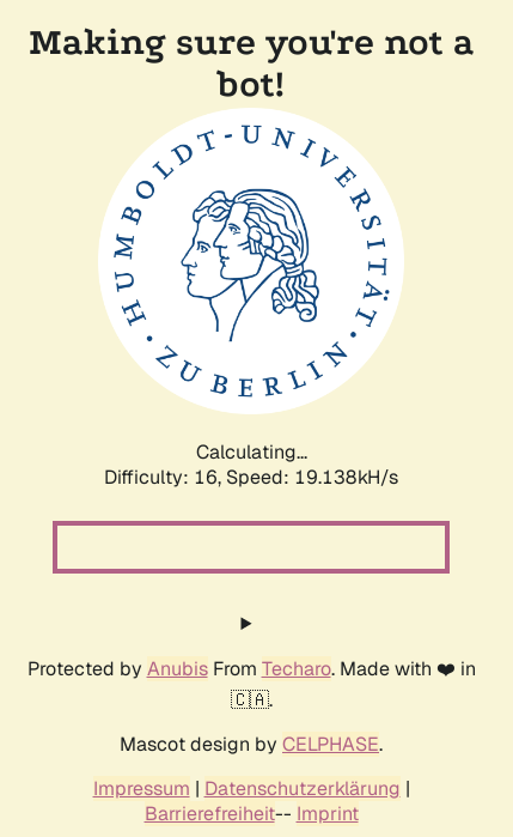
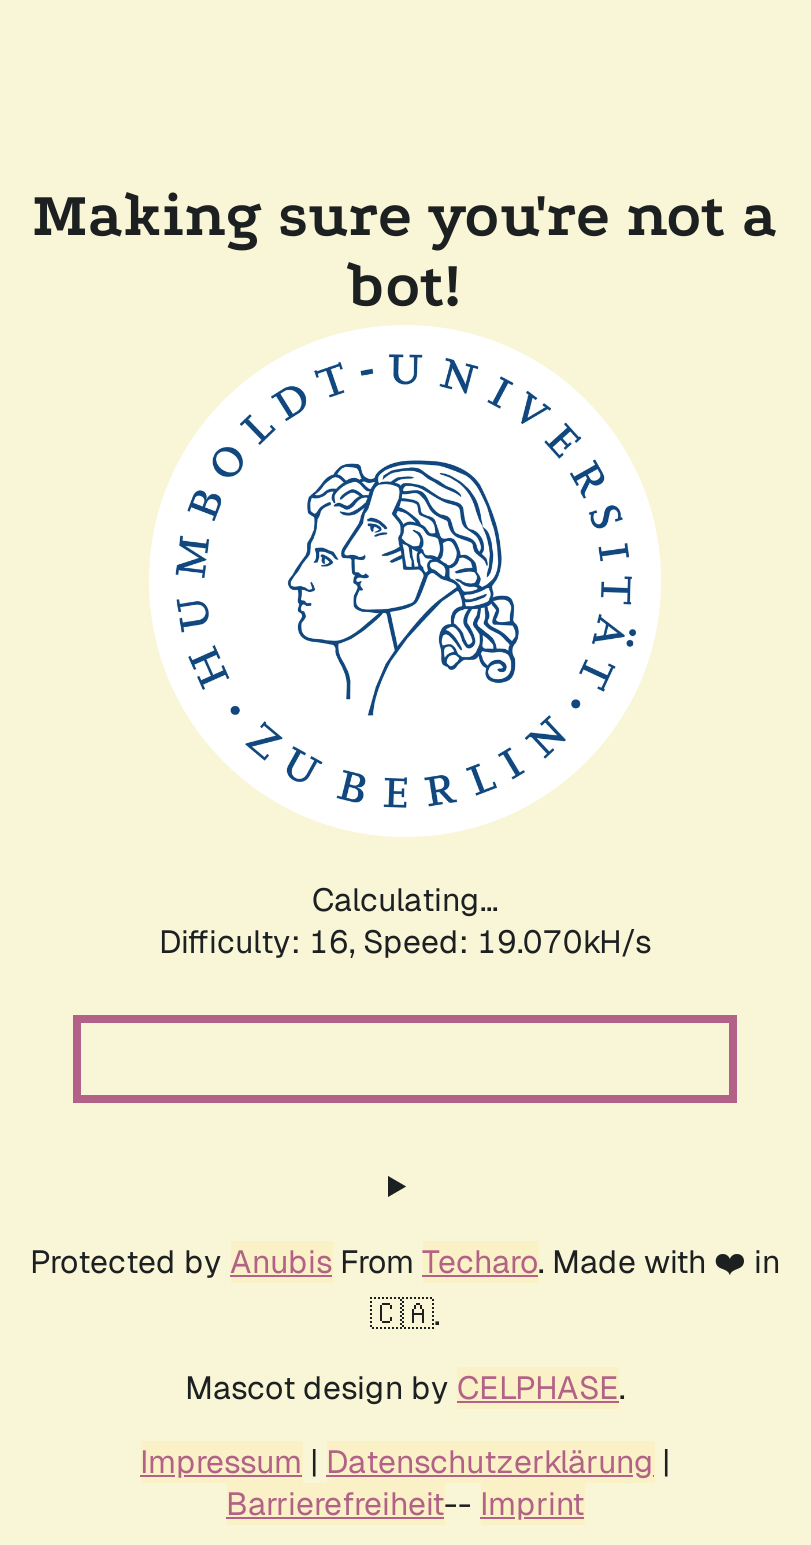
[104,465,398,490] Difficulty: 16, Speed: 19.138kH/s -> [159,921,651,963] Difficulty: 16, Speed: 19.070kH/s

